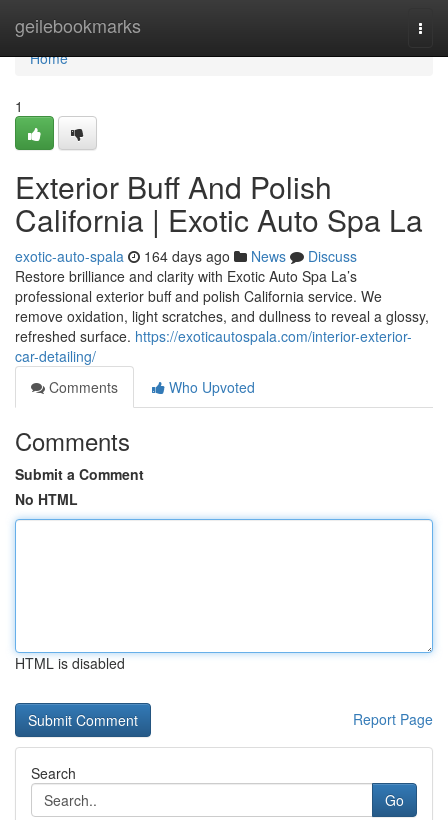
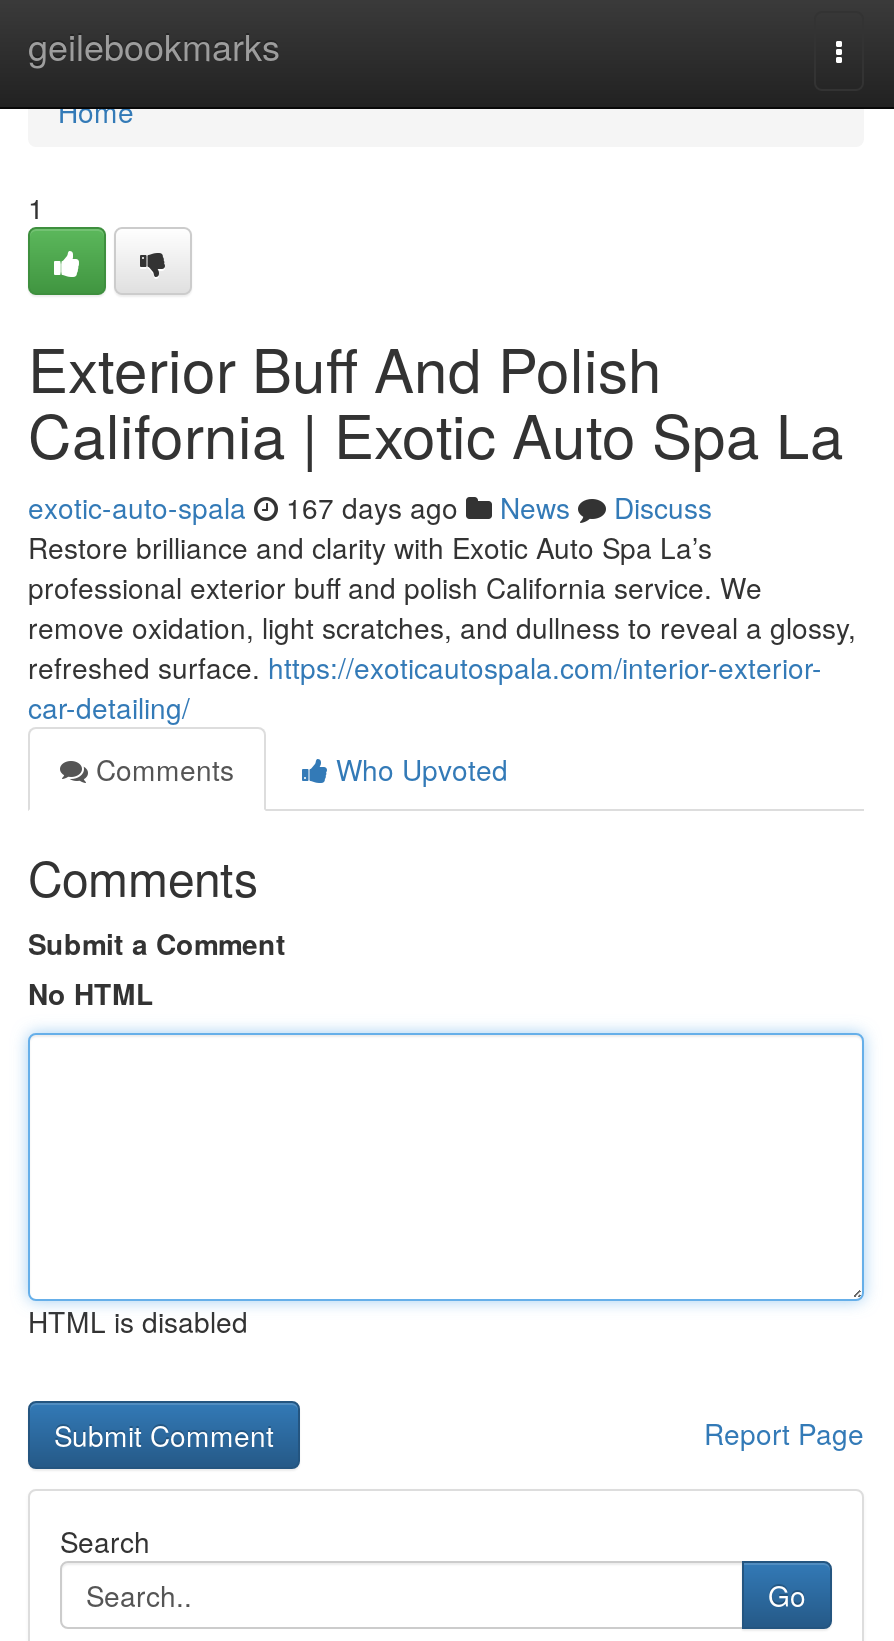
[15,246,357,266] exotic-auto-spala 164 days ago News Discuss -> [28,487,712,527] exotic-auto-spala 167 days ago News Discuss

